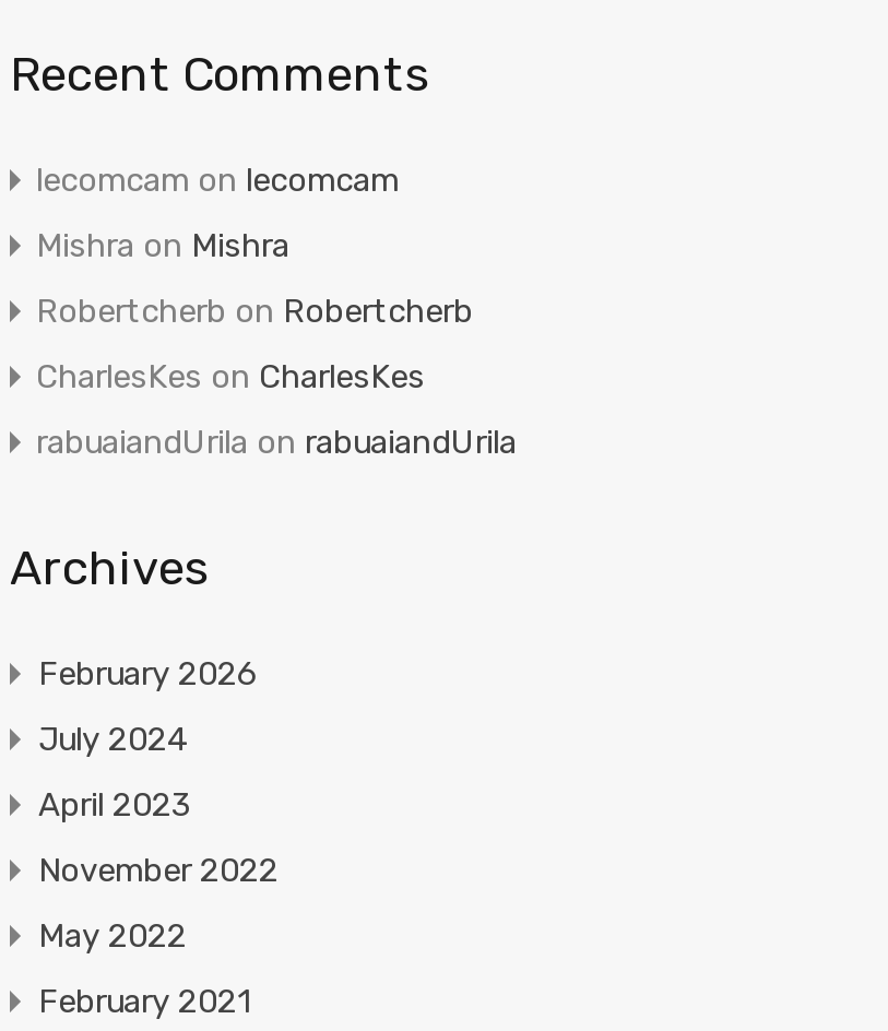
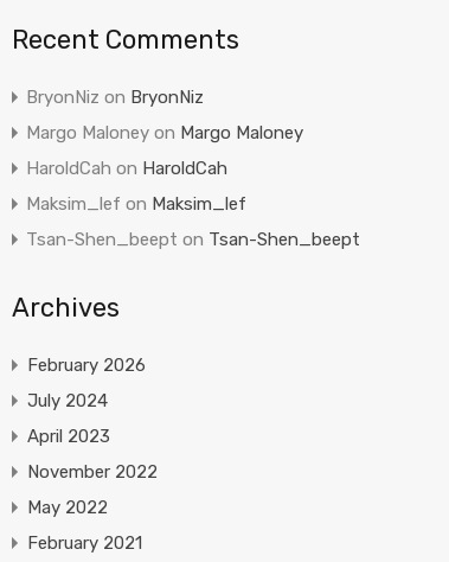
[36,160,399,200] lecomcam on lecomcam -> [26,86,204,108] BryonNiz on BryonNiz
[36,226,289,265] Mishra on Mishra -> [26,122,303,143] Margo Maloney on Margo Maloney
[36,291,473,331] Robertcherb on Robertcherb -> [26,158,227,179] HaroldCah on HaroldCah
[36,357,425,396] CharlesKes on CharlesKes -> [26,193,246,214] Maksim_lef on Maksim_lef
[36,422,517,462] rabuaiandUrila on rabuaiandUrila -> [26,229,360,250] Tsan-Shen_beept on Tsan-Shen_beept

